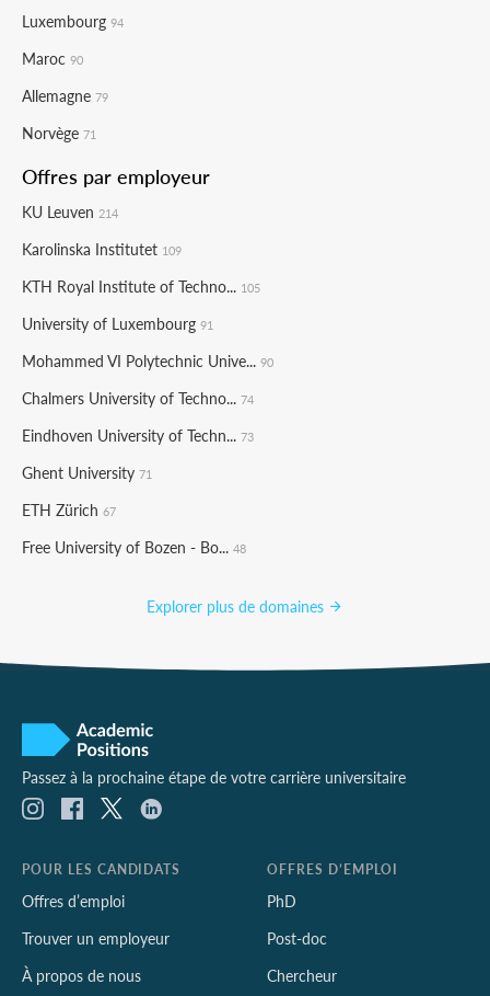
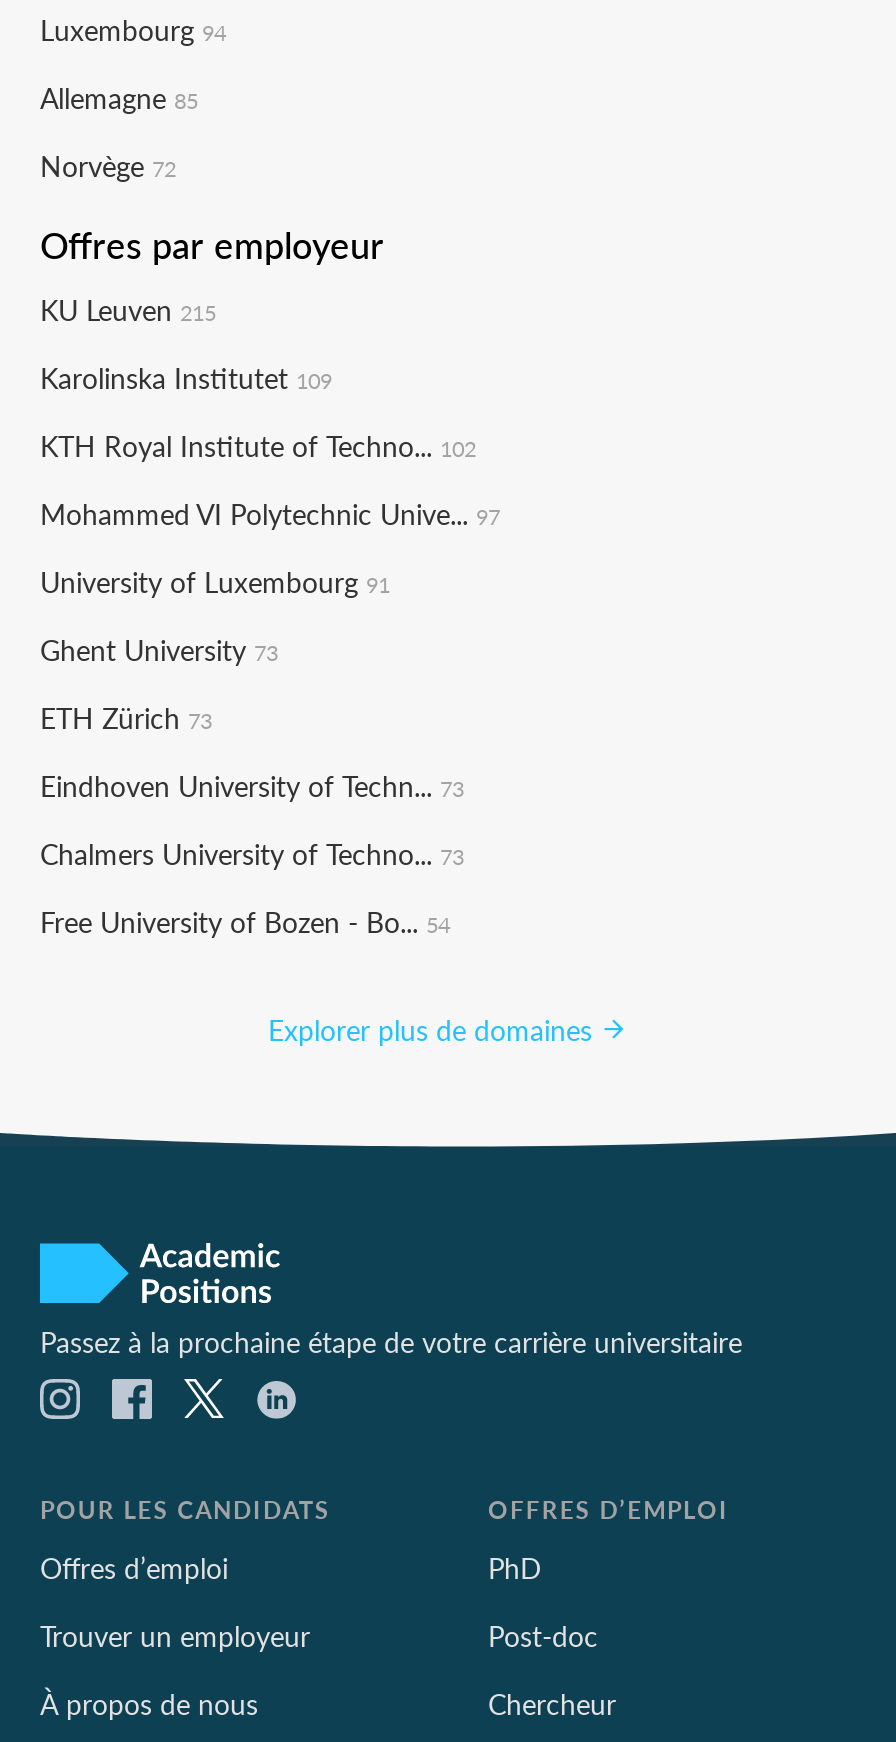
[22,47,108,144] Maroc 90 | Allemagne 79 | Norvège 71 -> [40,77,198,185] Allemagne 85 | Norvège 72
[22,201,118,222] KU Leuven 214 -> [40,289,216,329] KU Leuven 215
[22,275,260,297] KTH Royal Institute of Techno... 105 -> [40,425,500,533] KTH Royal Institute of Techno... 102 | Mohammed VI Polytechnic Unive... 97
[22,350,273,371] Mohammed VI Polytechnic Unive... 90 -> [40,629,278,669] Ghent University 73
[22,387,254,409] Chalmers University of Techno... 74 -> [40,697,212,737] ETH Zürich 73
[22,461,246,558] Ghent University 71 | ETH Zürich 67 | Free University of Bozen - Bo... 48 -> [40,833,464,941] Chalmers University of Techno... 73 | Free University of Bozen - Bo... 54

